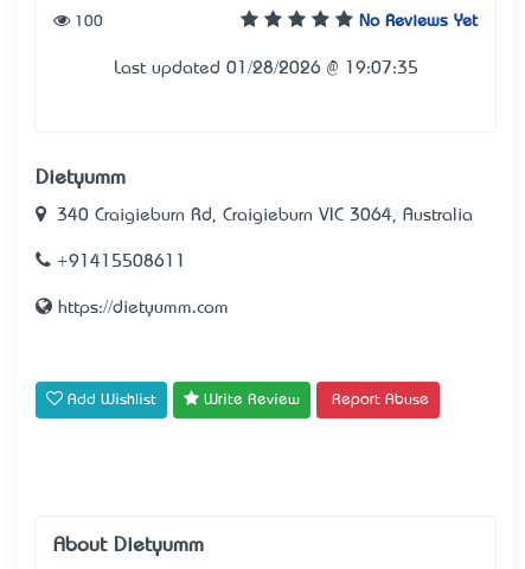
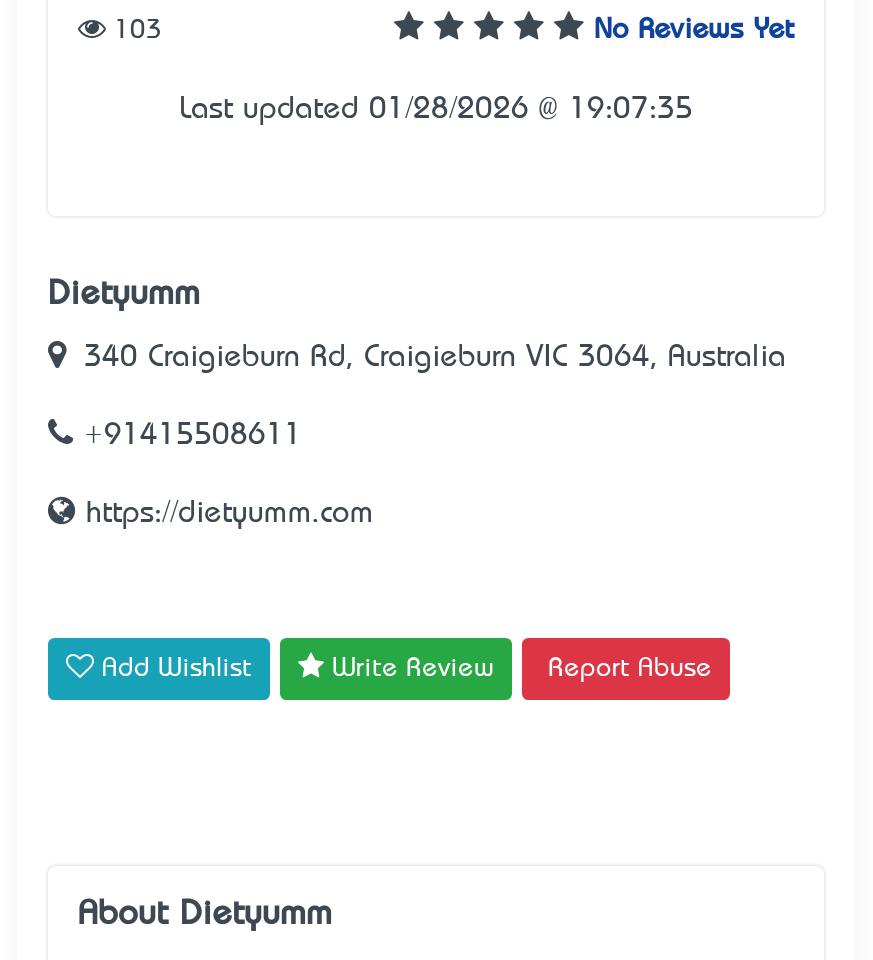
[70,14,103,30] 100 -> [106,18,162,44] 103

